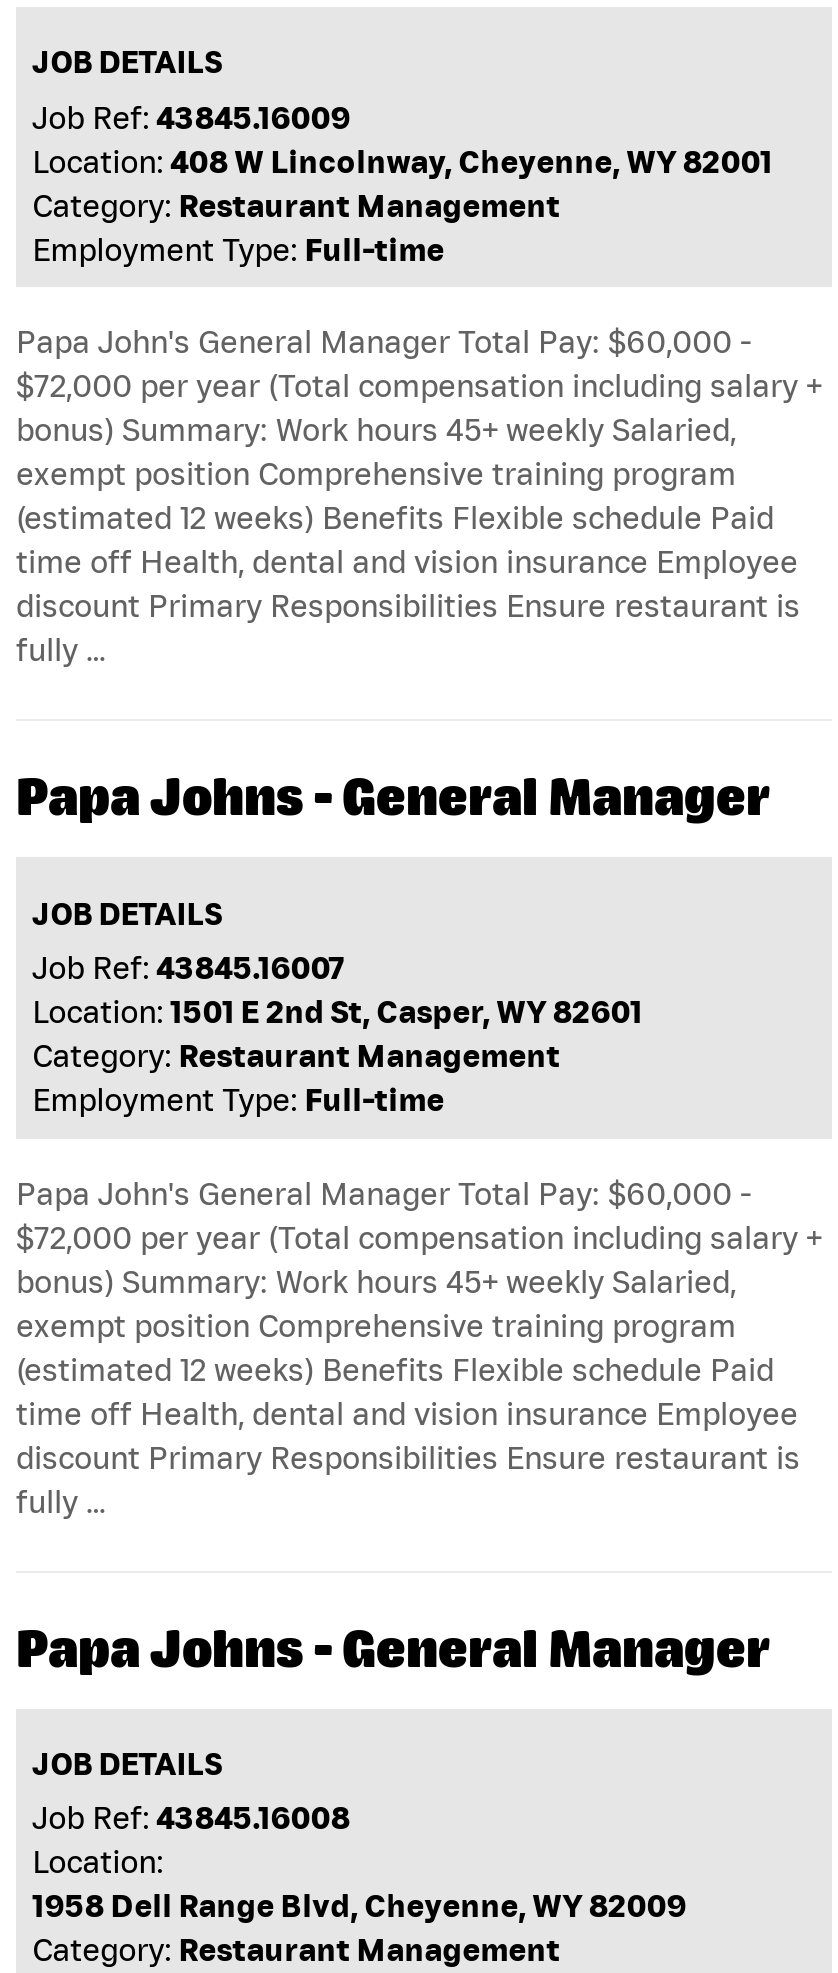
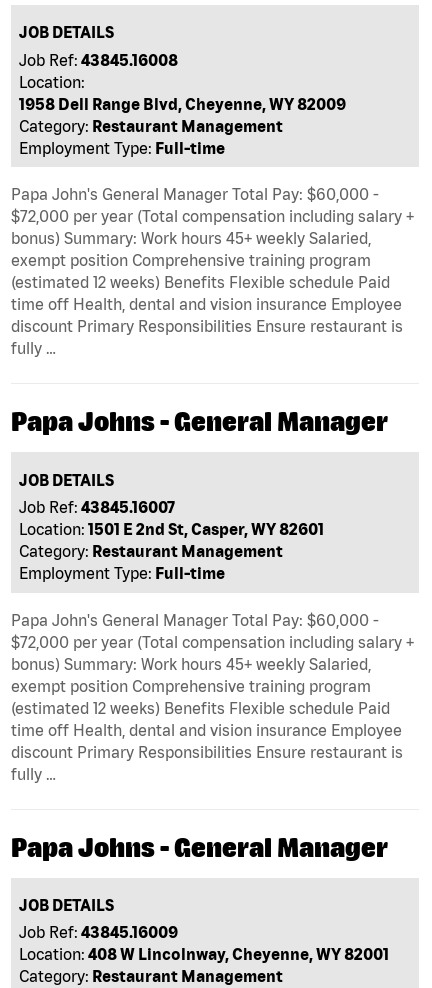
moved [32,99,772,179] -> [19,923,389,963]: Job Ref: 43845.16009 | Location: 408 W Lincolnway, Cheyenne, WY 82001
moved [16,187,822,1780] -> [11,117,414,914]: Category: Restaurant Management | Employment Type: Full-time | Papa John's General Manager Total Pay: $60,000 - | ... | Papa Johns - General Manager | JOB DETAILS
moved [32,1800,686,1924] -> [19,51,346,113]: Job Ref: 43845.16008 | Location: | 1958 Dell Range Blvd, Cheyenne, WY 82009

